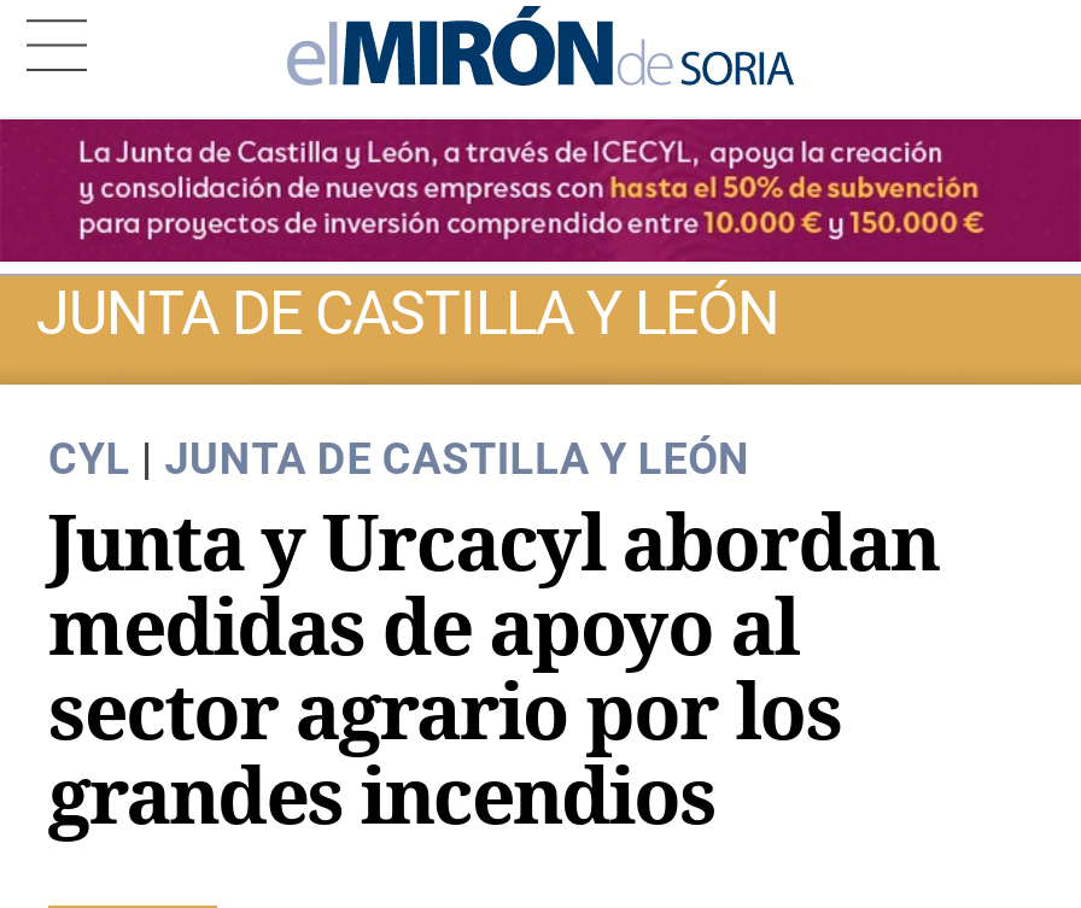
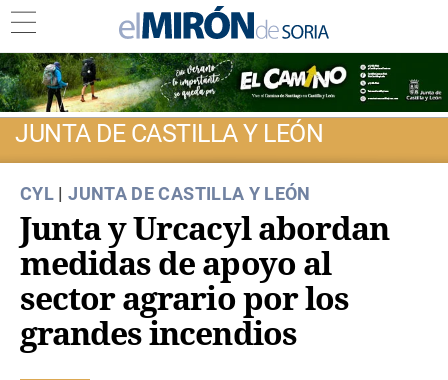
[7,117,1074,264] [image] -> [3,52,445,113] [image]

